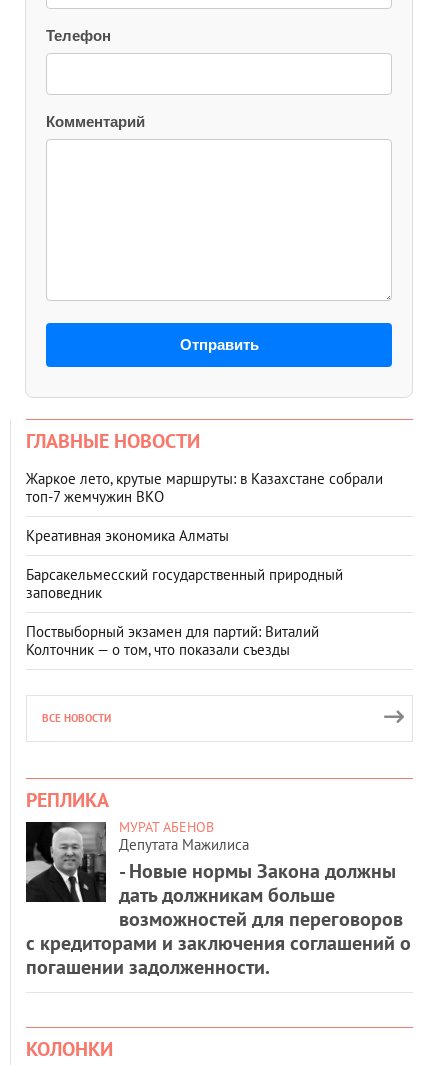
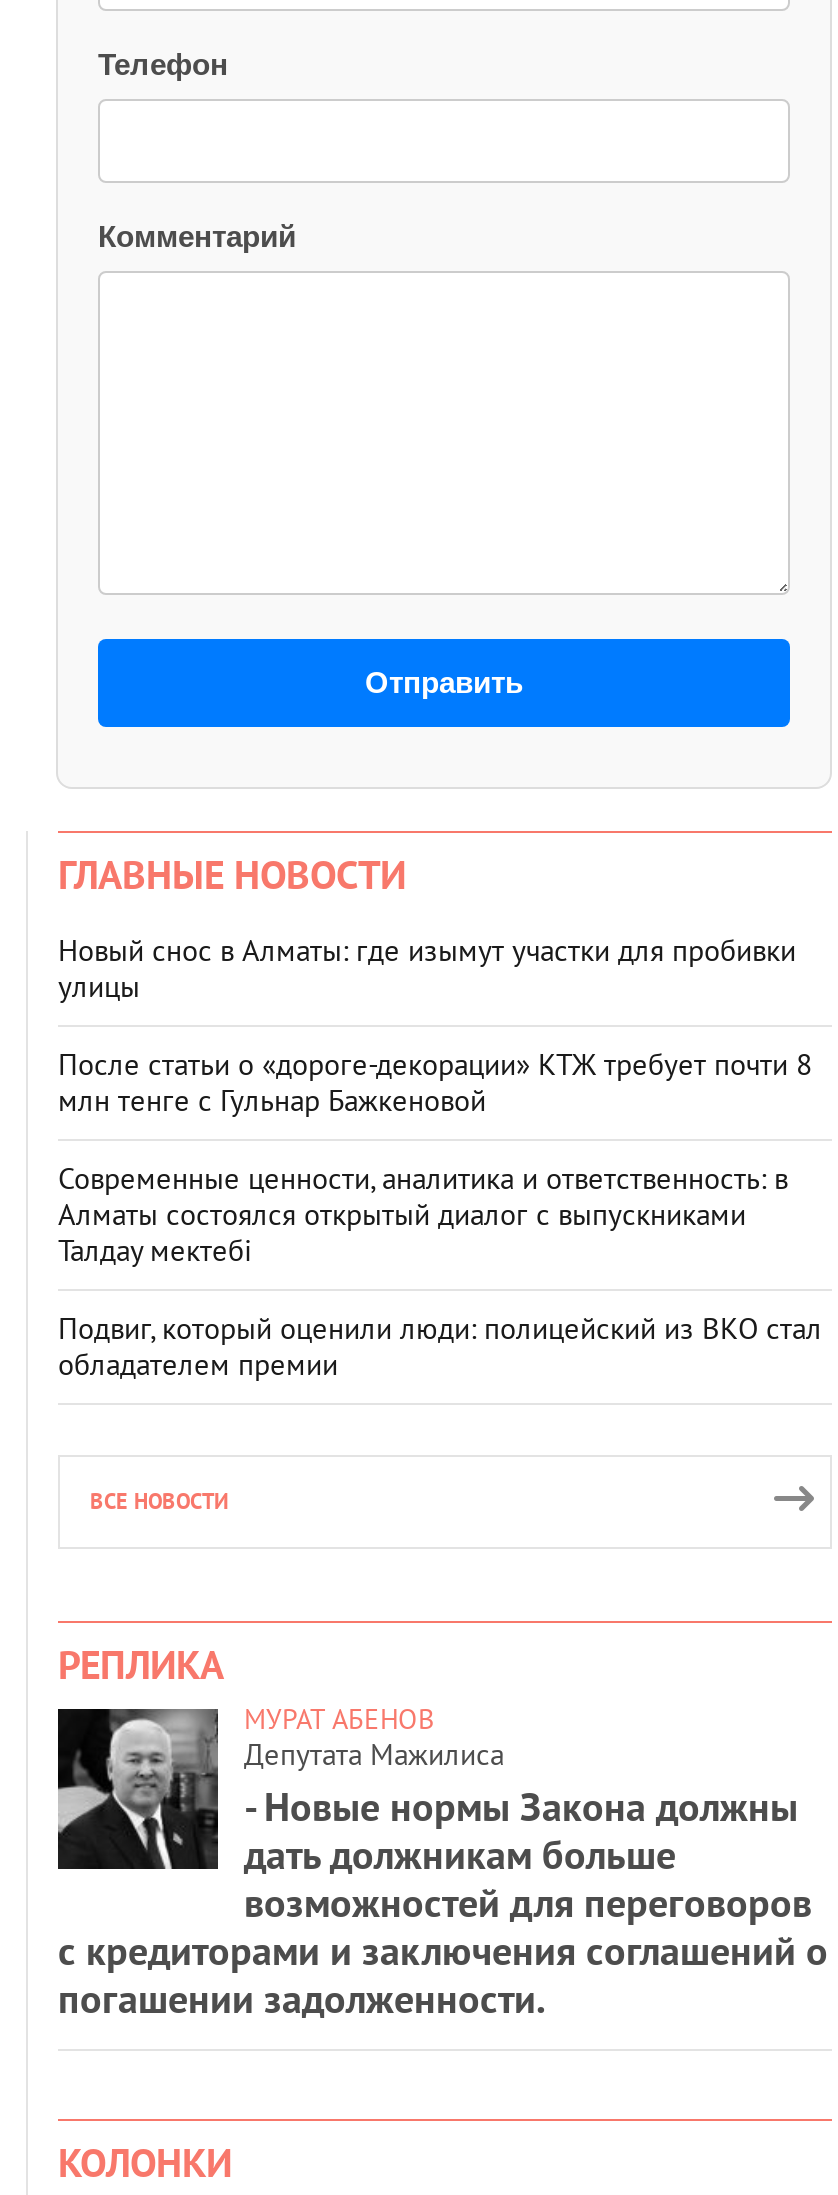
[26,469,383,506] Жаркое лето, крутые маршруты: в Казахстане собрали | топ‑7 жемчужин ВКО -> [58,931,796,1005] Новый снос в Алматы: где изымут участки для пробивки | улицы
[26,526,229,545] Креативная экономика Алматы -> [58,1045,812,1119] После статьи о «дороге-декорации» КТЖ требует почти 8 | млн тенге с Гульнар Бажкеновой
[26,565,343,602] Барсакельмесский государственный природный | заповедник -> [58,1159,788,1269] Современные ценности, аналитика и ответственность: в | Алматы состоялся открытый диалог с выпускниками | Талдау мектебі
[26,622,319,659] Поствыборный экзамен для партий: Виталий | Колточник — о том, что показали съезды -> [58,1309,822,1383] Подвиг, который оценили люди: полицейский из ВКО стал | обладателем премии

